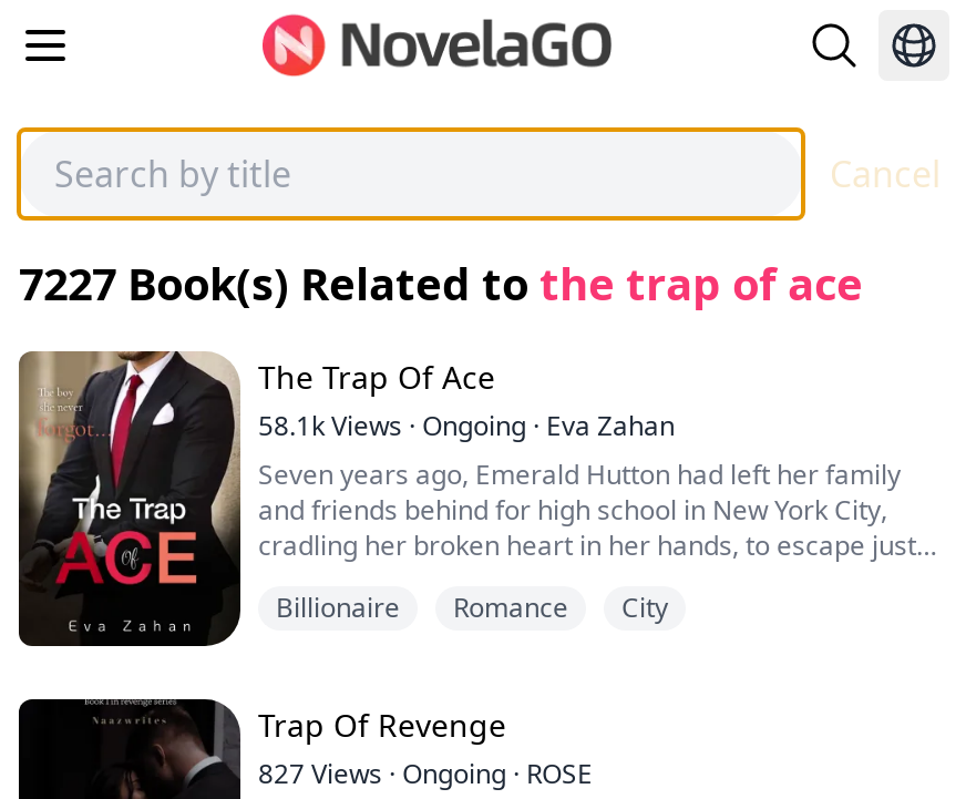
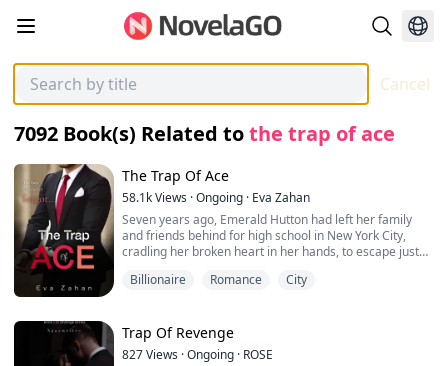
[19,254,863,314] 7227 Book(s) Related to the trap of ace -> [14,120,395,147] 7092 Book(s) Related to the trap of ace

